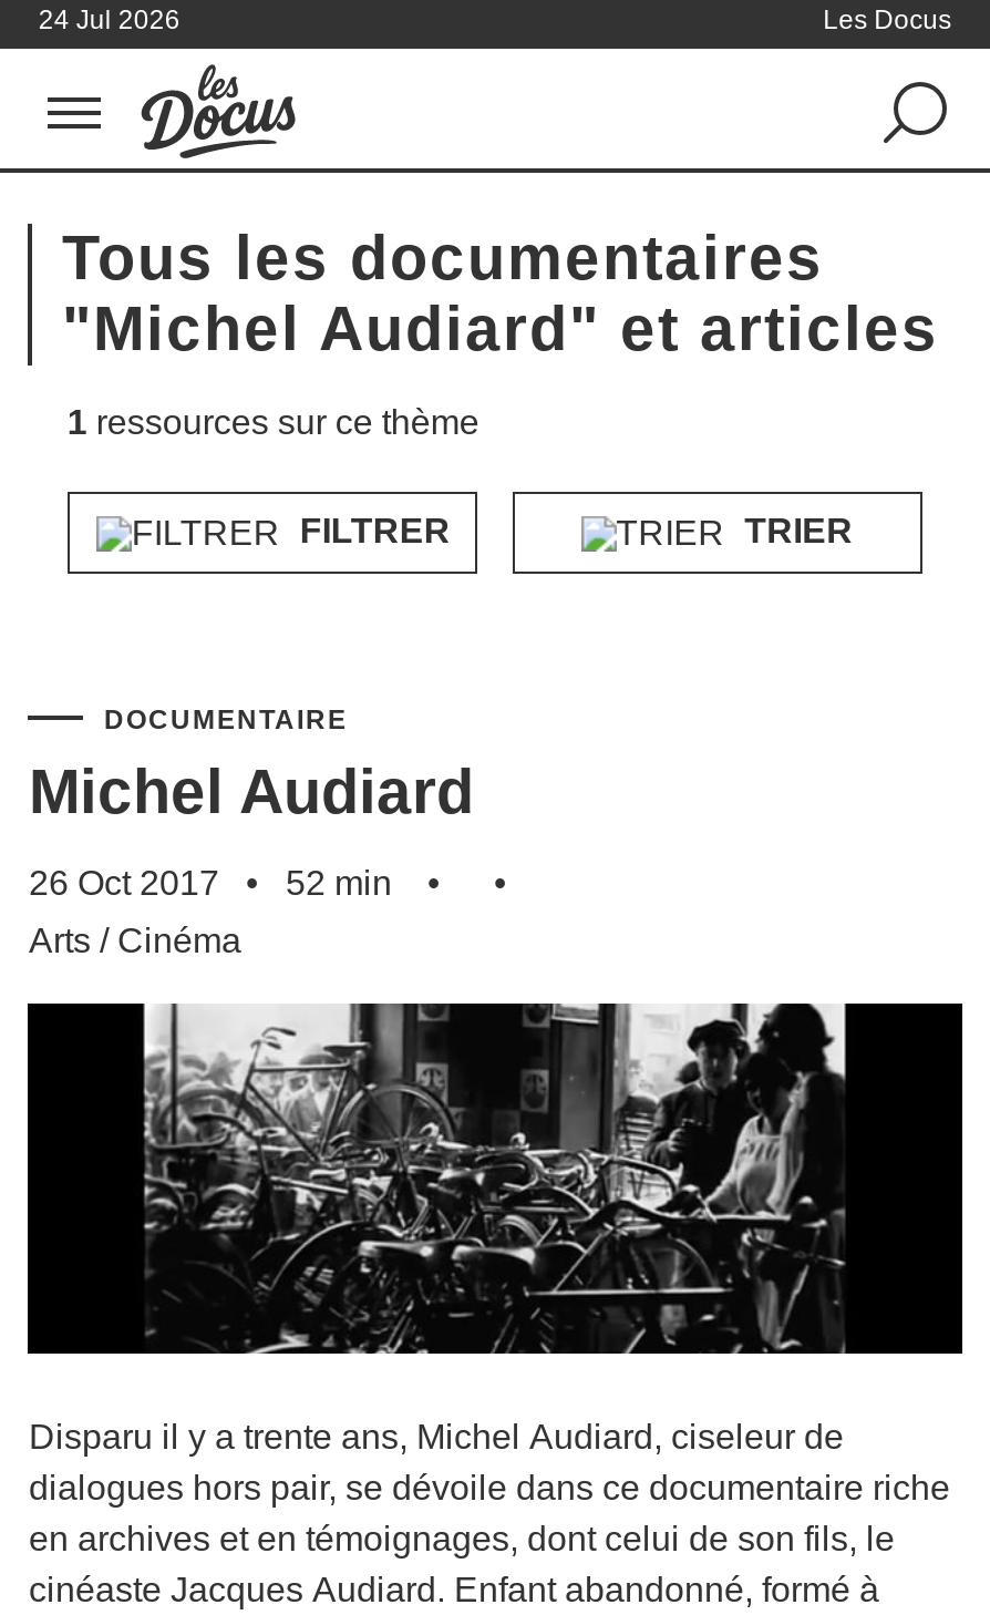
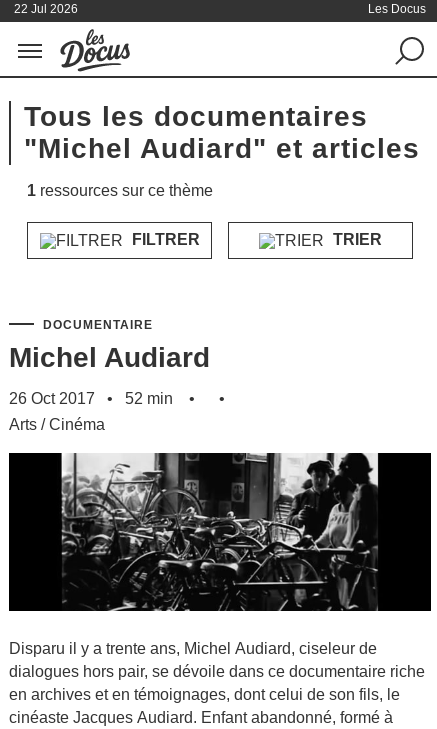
[39,4,180,35] 24 Jul 2026 -> [14,2,78,16] 22 Jul 2026

